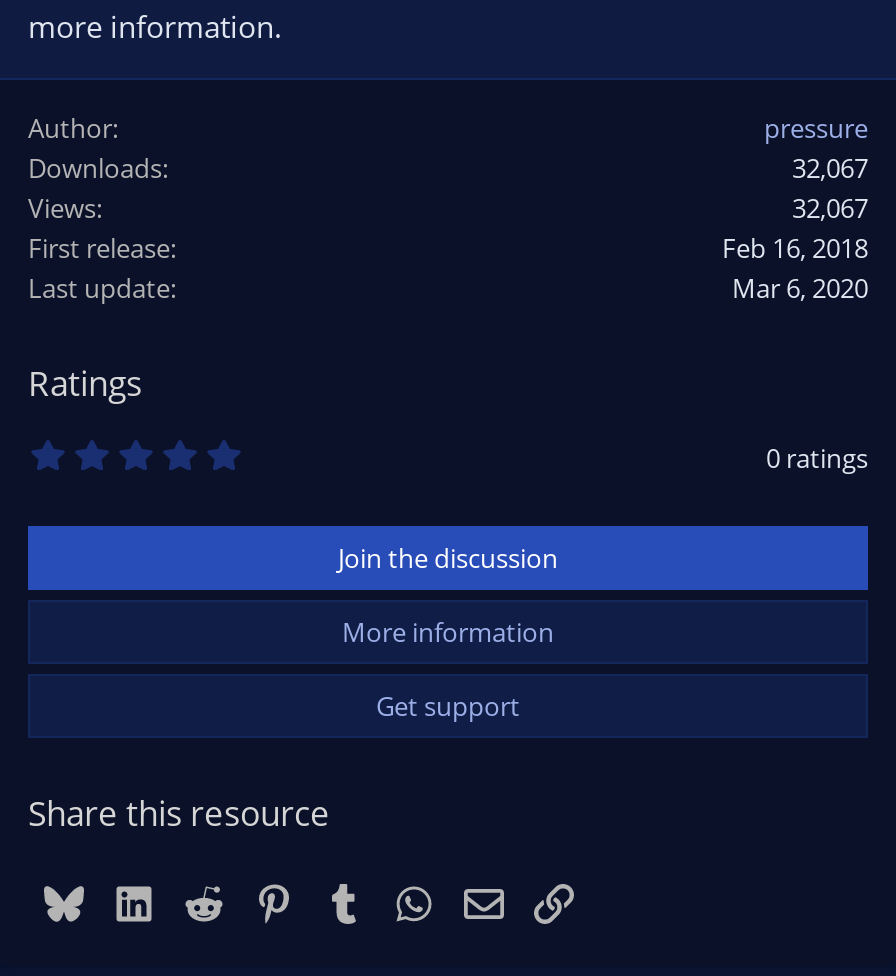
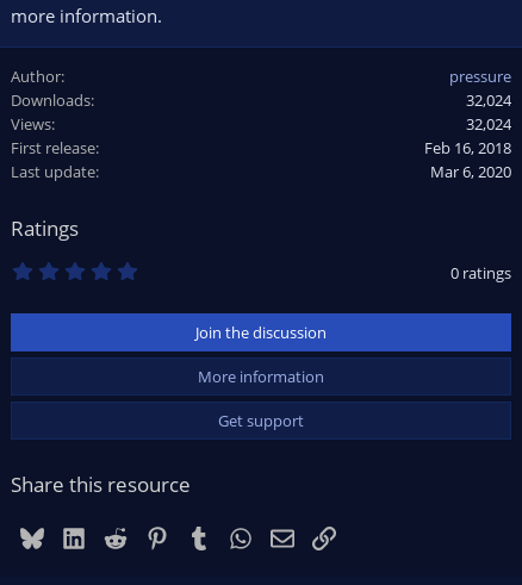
[792,151,868,187] 32,067 -> [466,90,511,111] 32,024
[792,191,868,227] 32,067 -> [466,114,511,135] 32,024

